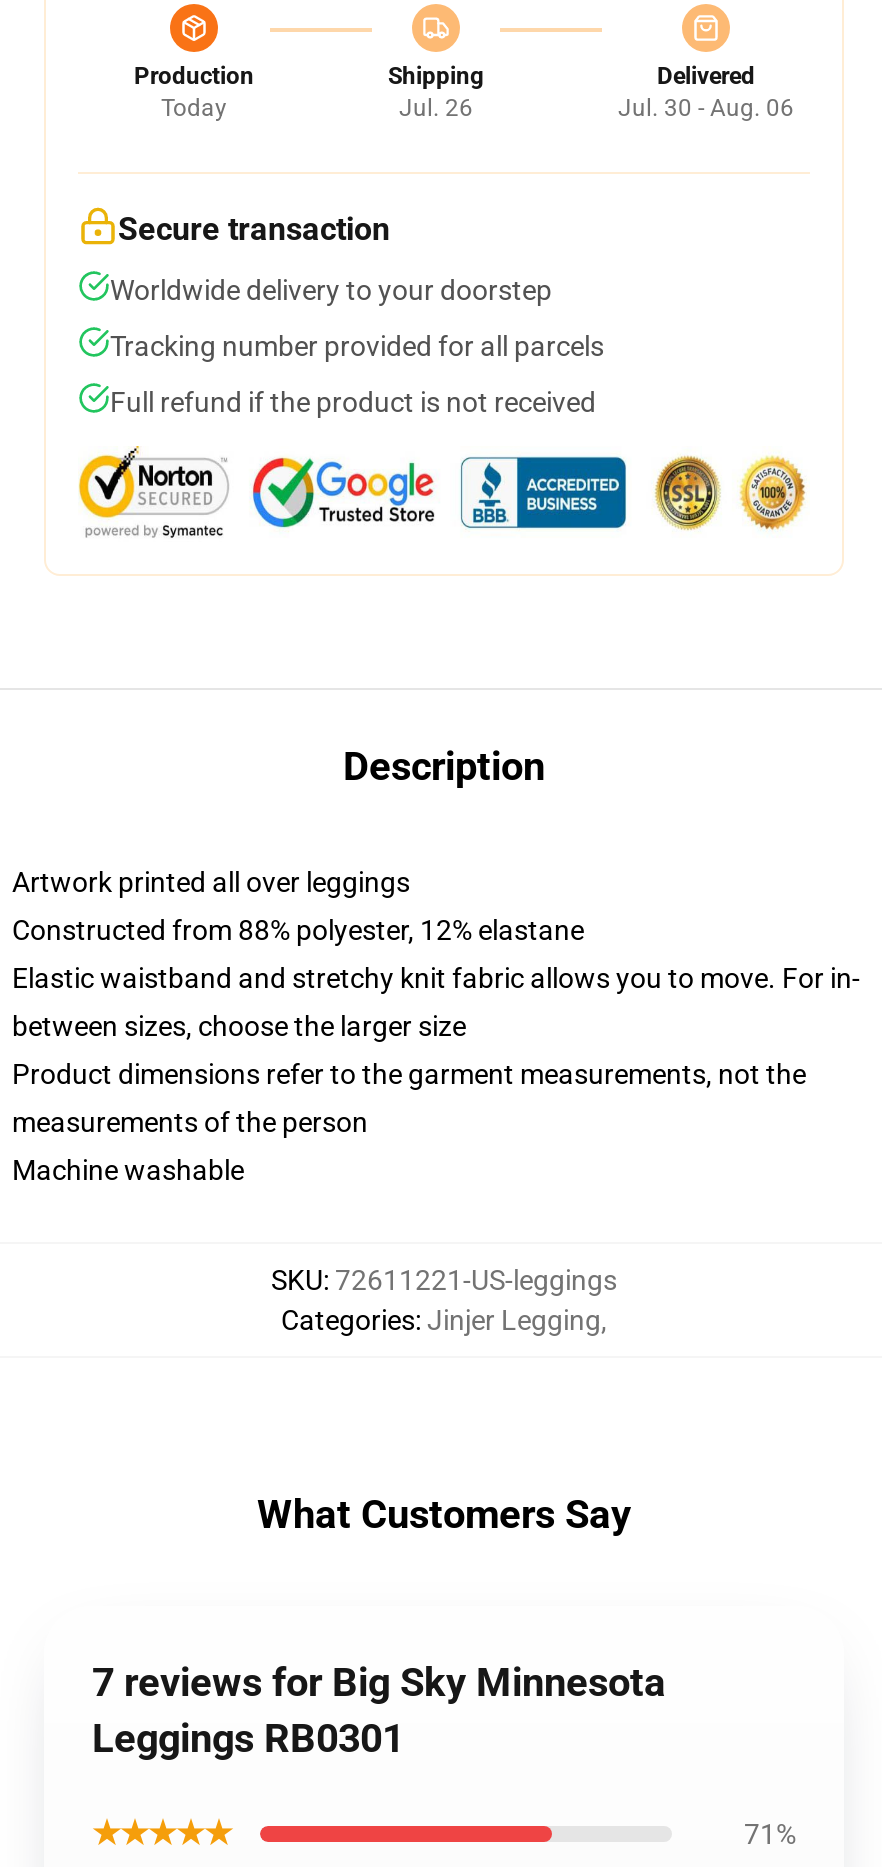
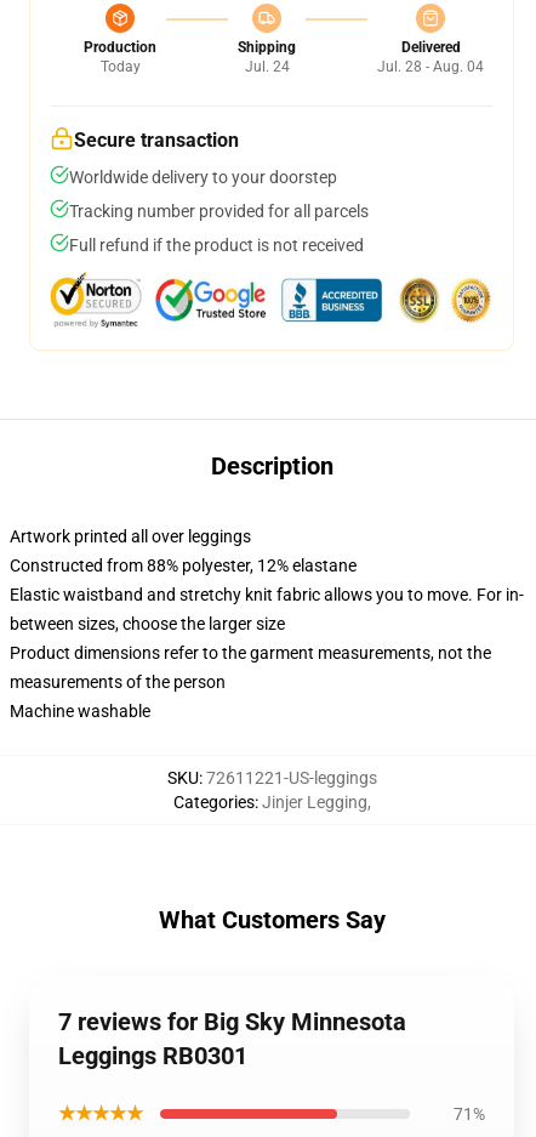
[399,94,473,122] Jul. 26 -> [244,58,289,75] Jul. 24
[618,94,794,122] Jul. 30 - Aug. 06 -> [377,58,484,75] Jul. 28 - Aug. 04

